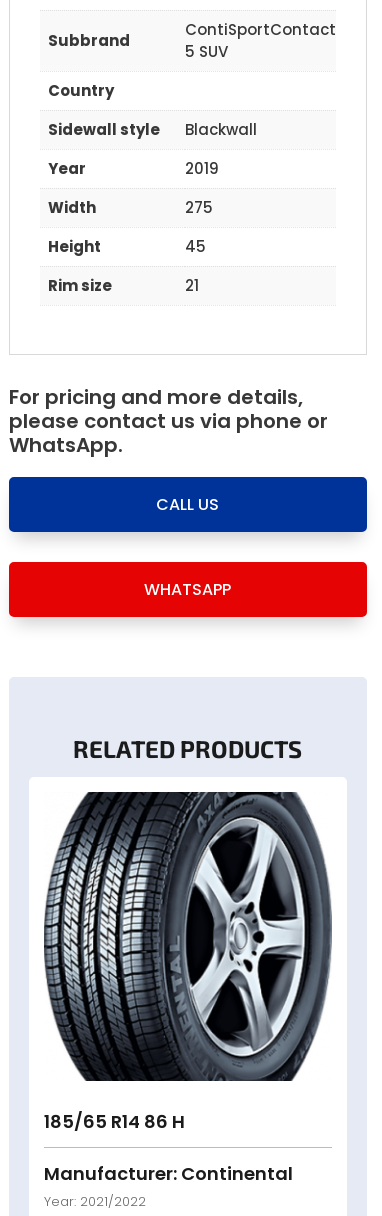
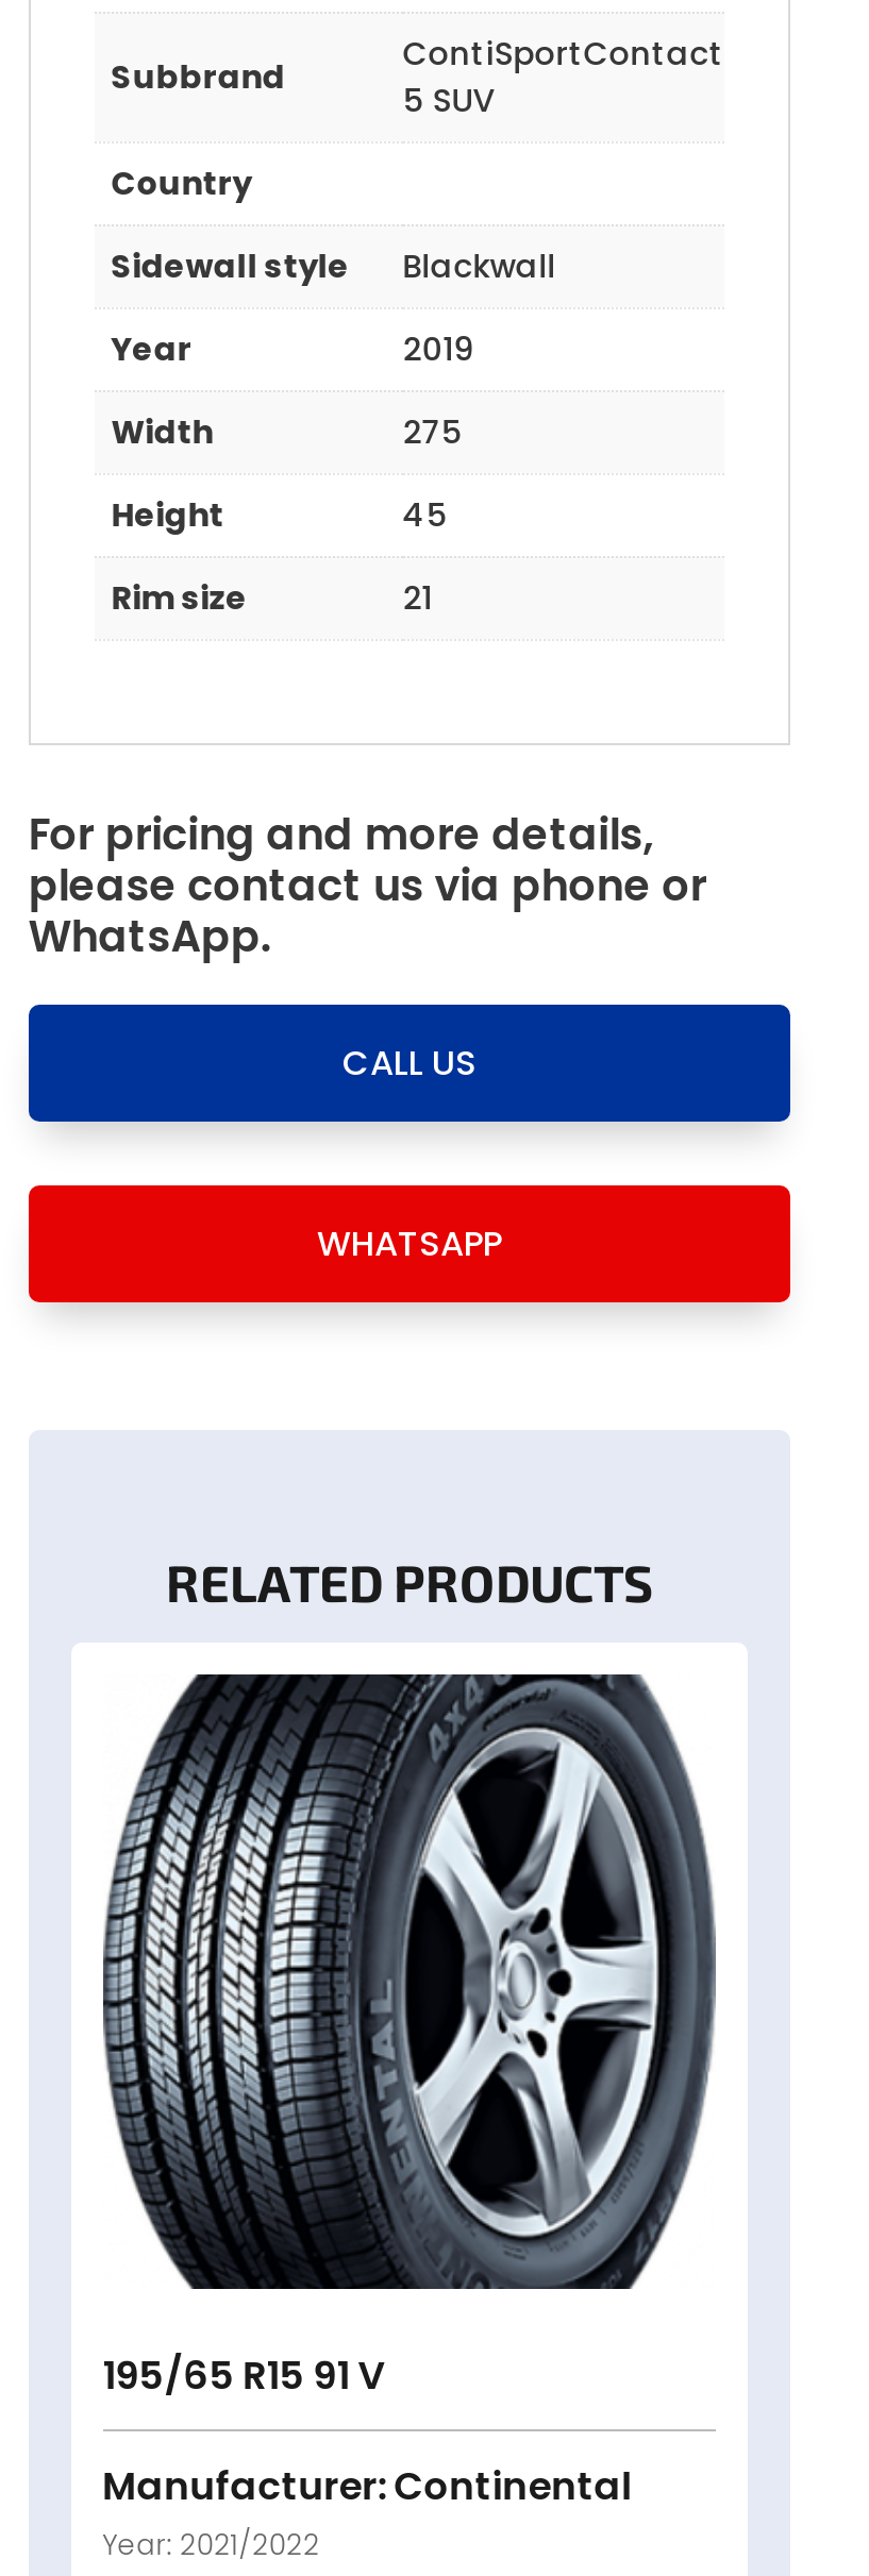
[44,1109,185,1134] 185/65 R14 86 H -> [103,2348,386,2401] 195/65 R15 91 V

